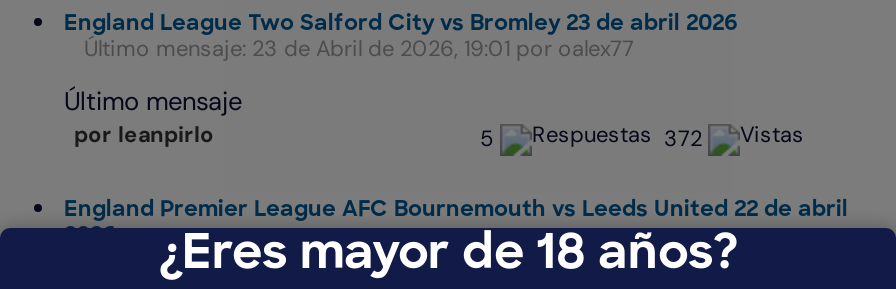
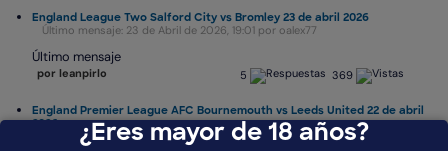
[652,124,708,152] 372 -> [326,68,356,82] 369

